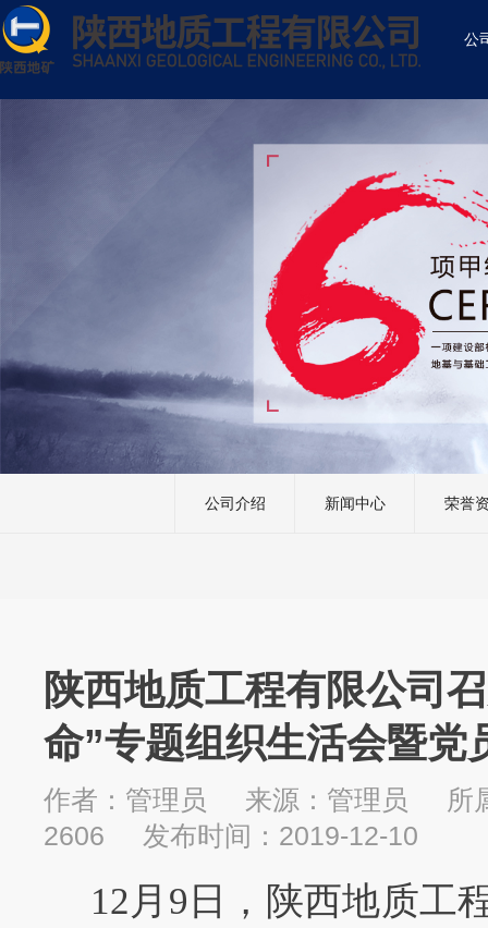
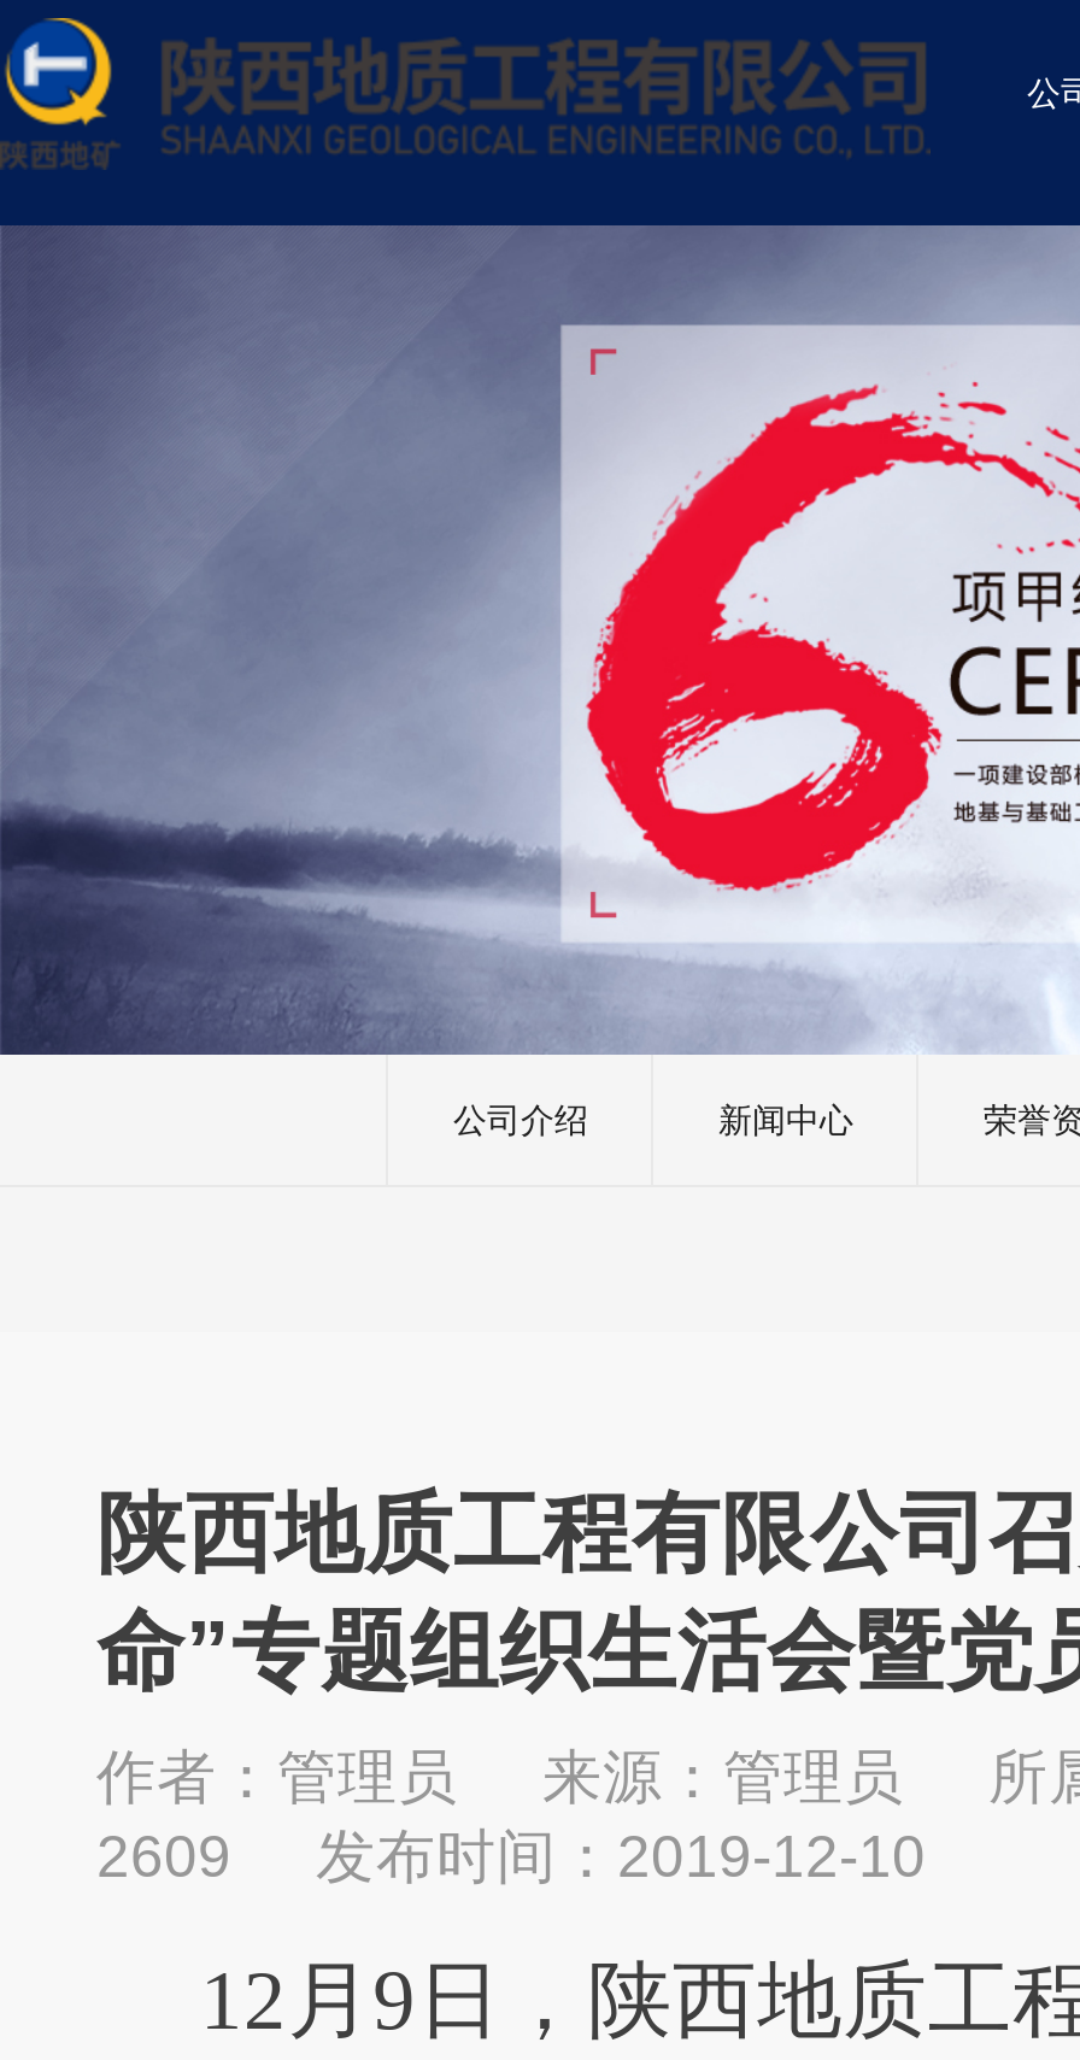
[44,821,418,850] 2606 发布时间：2019-12-10 -> [96,1823,926,1888] 2609 发布时间：2019-12-10

